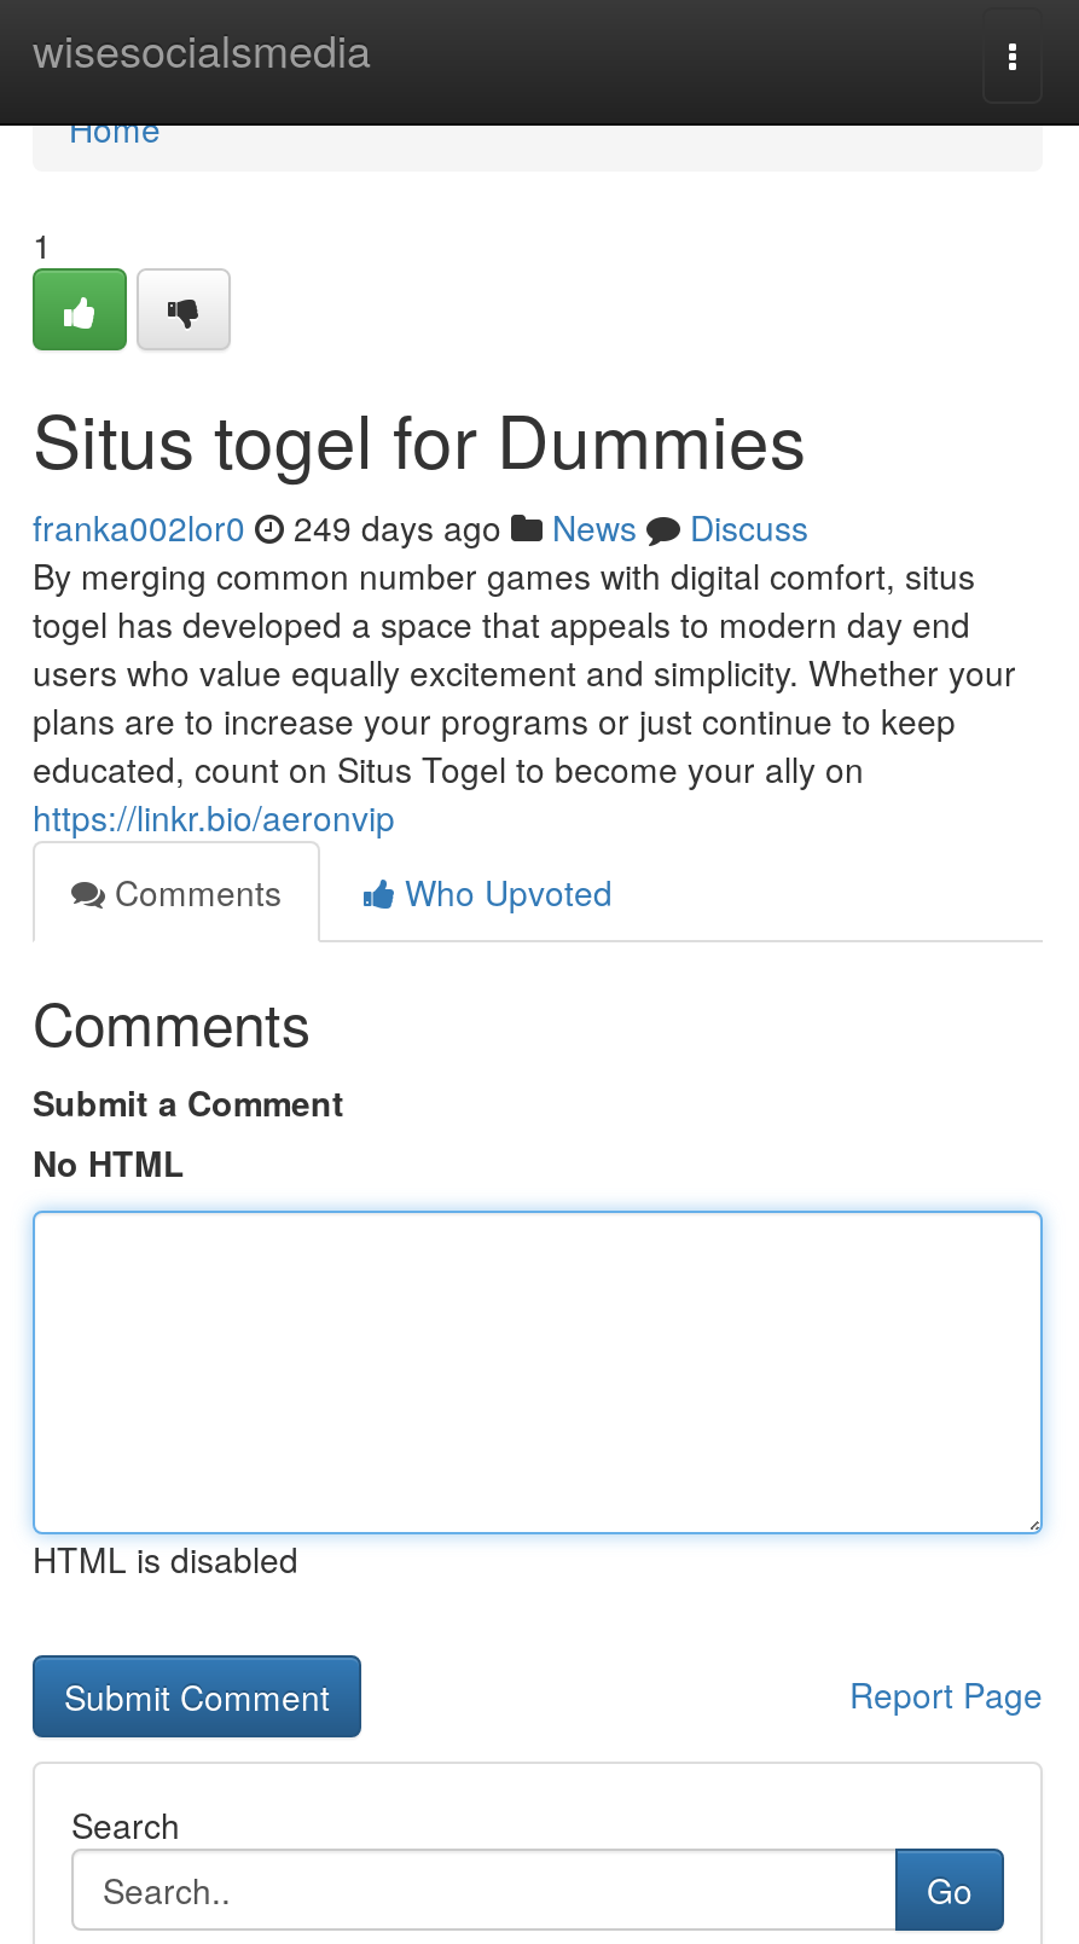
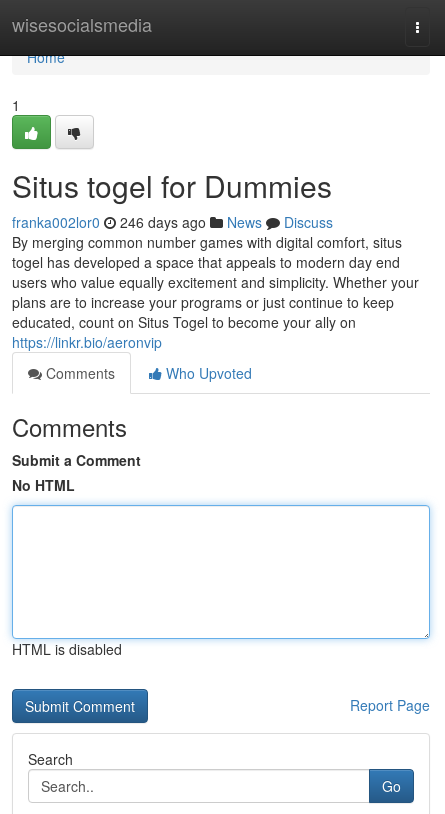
[33,503,808,551] franka002lor0 249 days ago News Discuss -> [12,212,333,232] franka002lor0 246 days ago News Discuss

